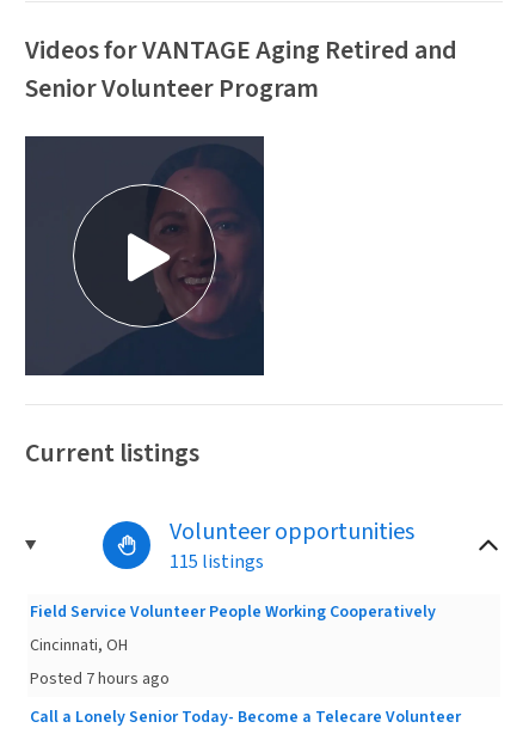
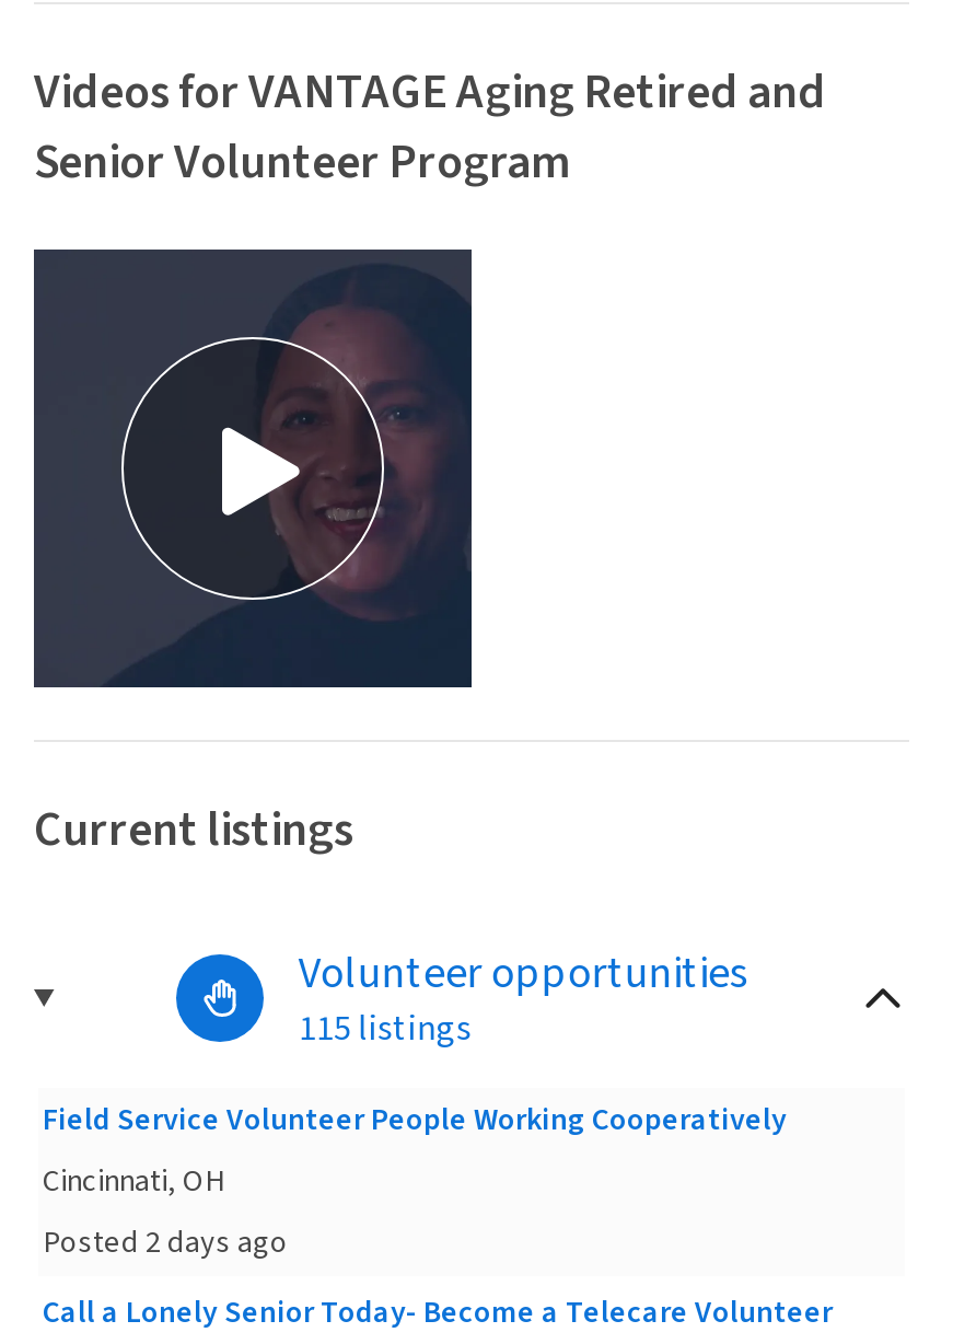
[30,667,170,691] Posted 7 hours ago -> [43,1221,288,1265] Posted 2 days ago

